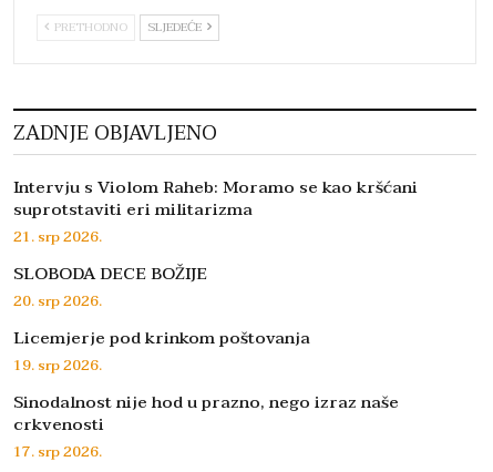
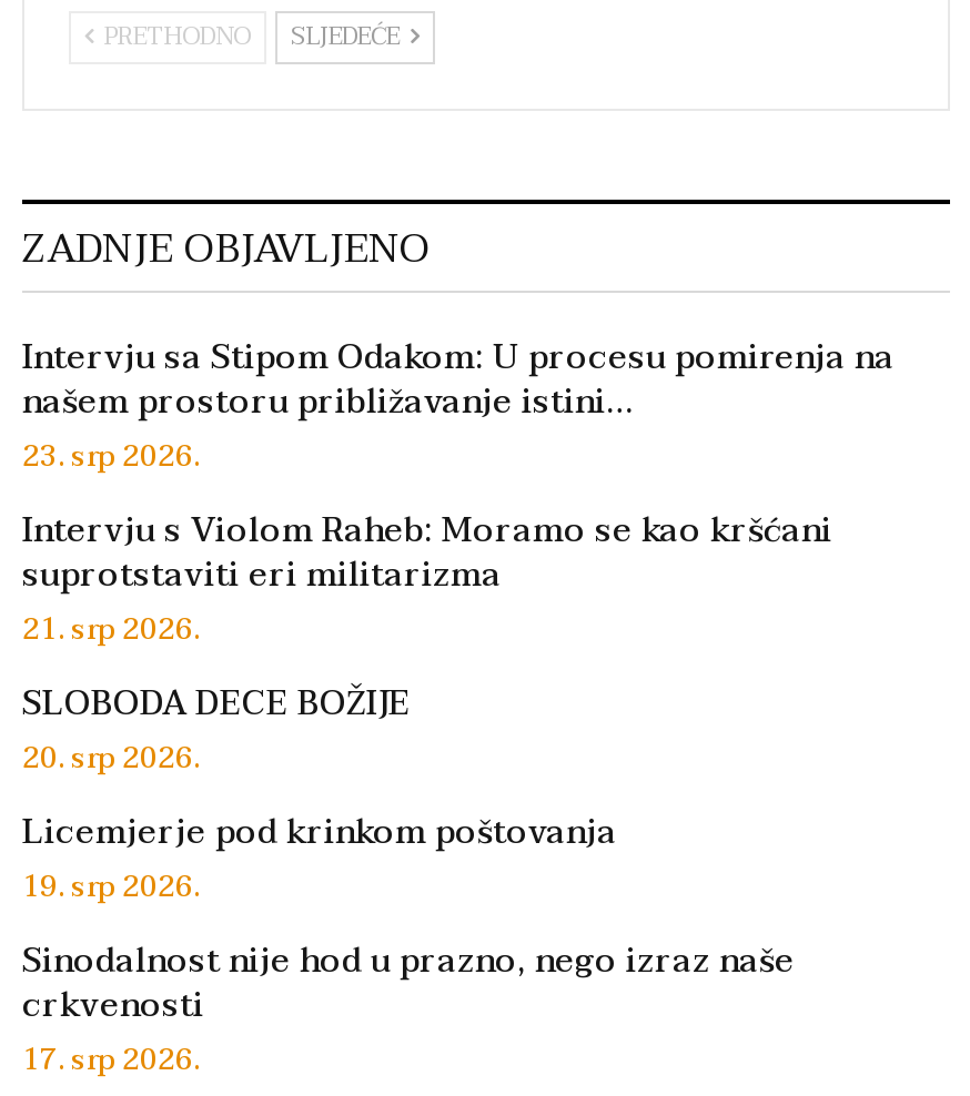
none -> [22,329,895,482] Intervju sa Stipom Odakom: U procesu pomirenja na | našem prostoru približavanje istini… | 23. srp 2026.

